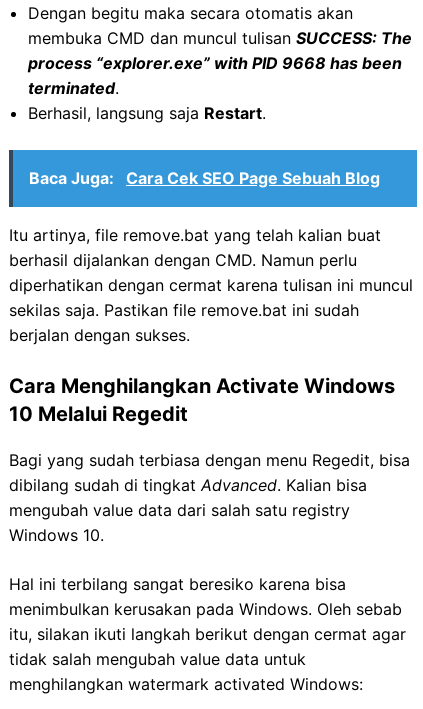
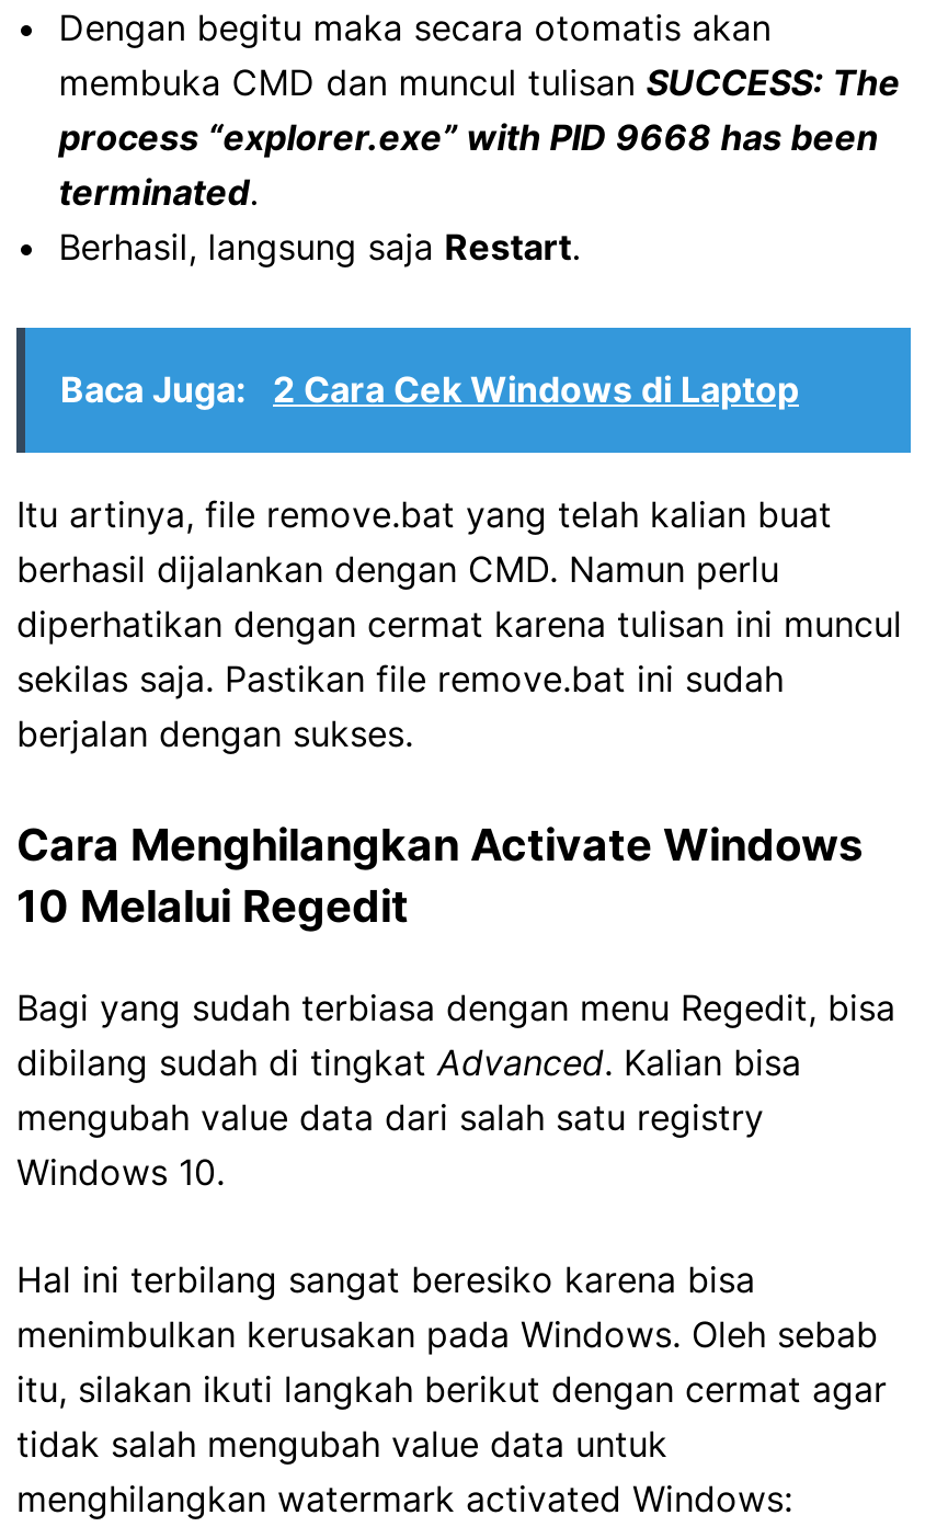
[29,168,380,188] Baca Juga: Cara Cek SEO Page Sebuah Blog -> [60,368,799,412] Baca Juga: 2 Cara Cek Windows di Laptop

